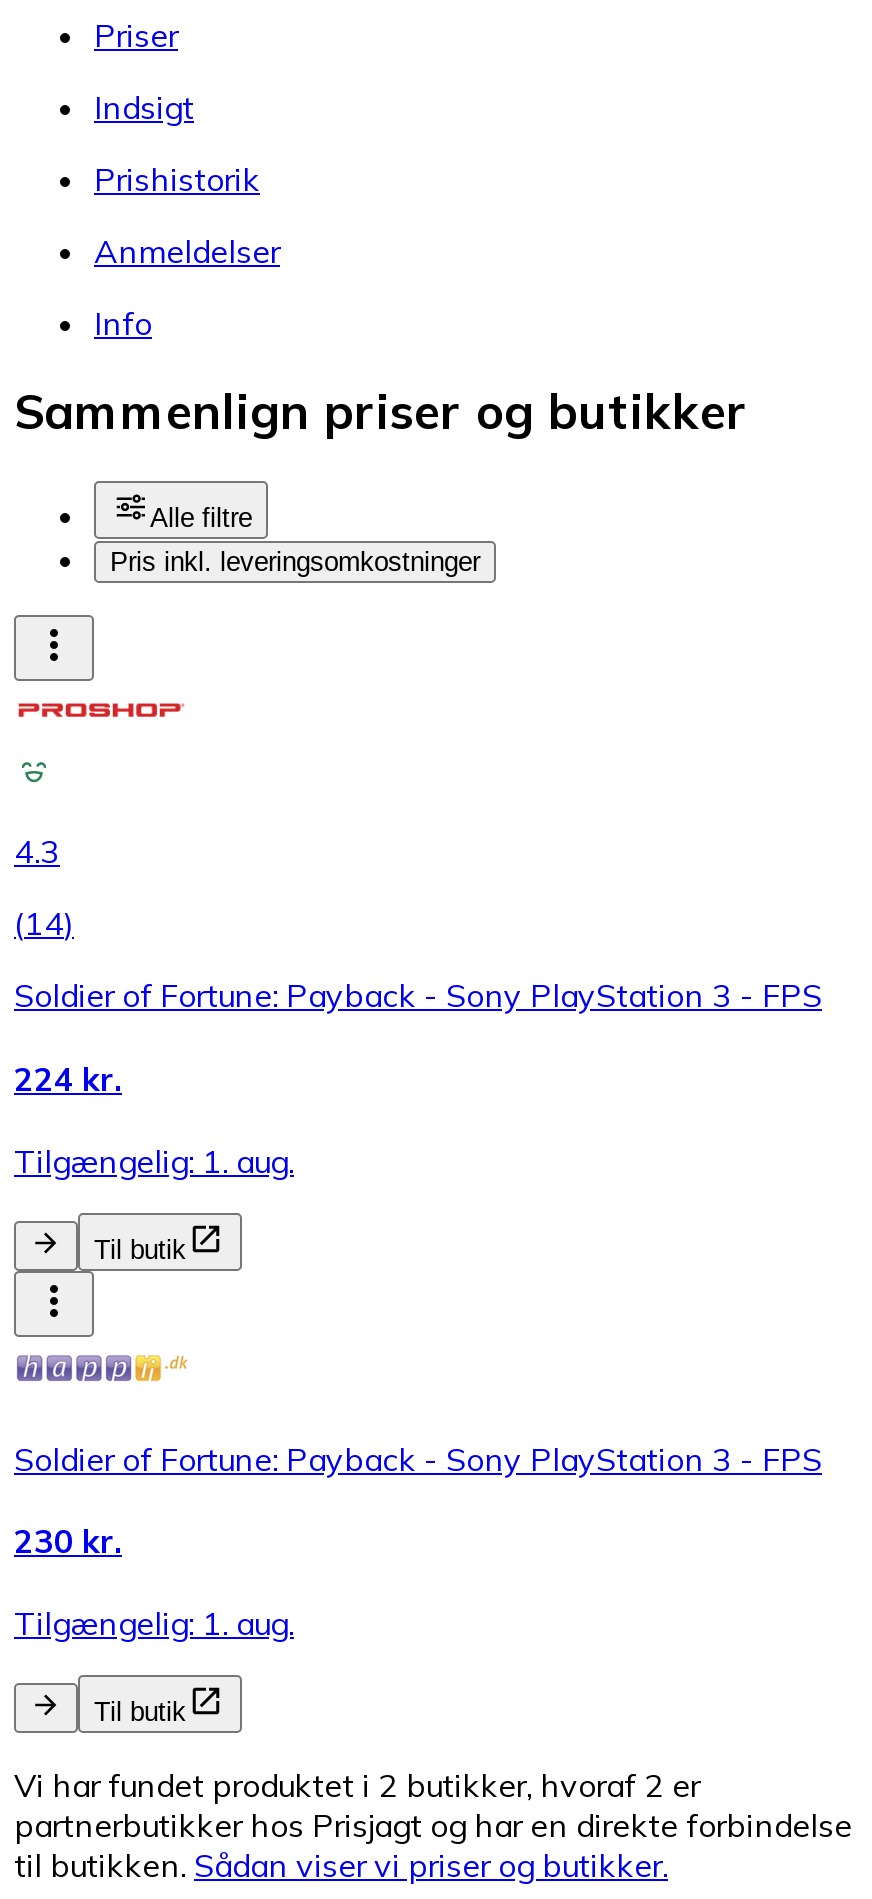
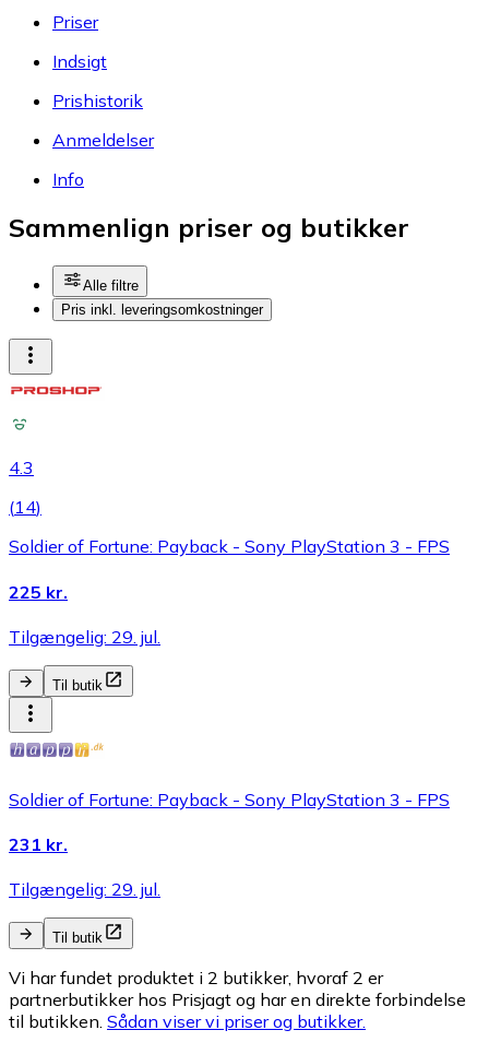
[14,1058,122,1098] 224 kr. -> [9,581,68,602] 225 kr.
[14,1141,294,1181] Tilgængelig: 1. aug. -> [9,626,160,648] Tilgængelig: 29. jul.
[14,1521,122,1561] 230 kr. -> [9,833,68,855] 231 kr.
[14,1604,294,1644] Tilgængelig: 1. aug. -> [9,879,160,900] Tilgængelig: 29. jul.

